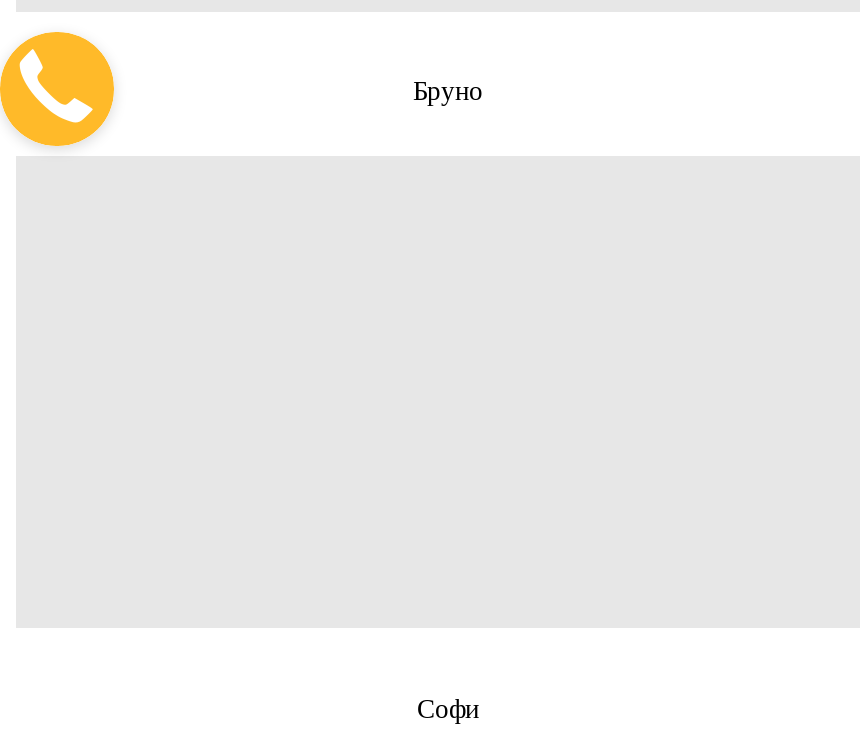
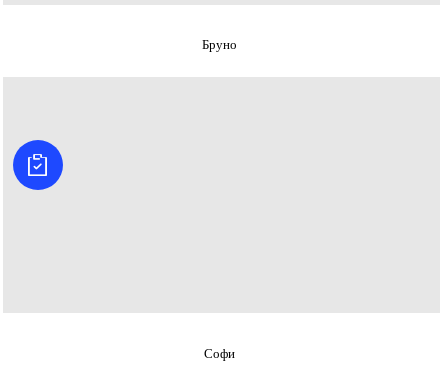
[6,28,118,152] [image] -> none
none -> [12,139,64,191] [image]

